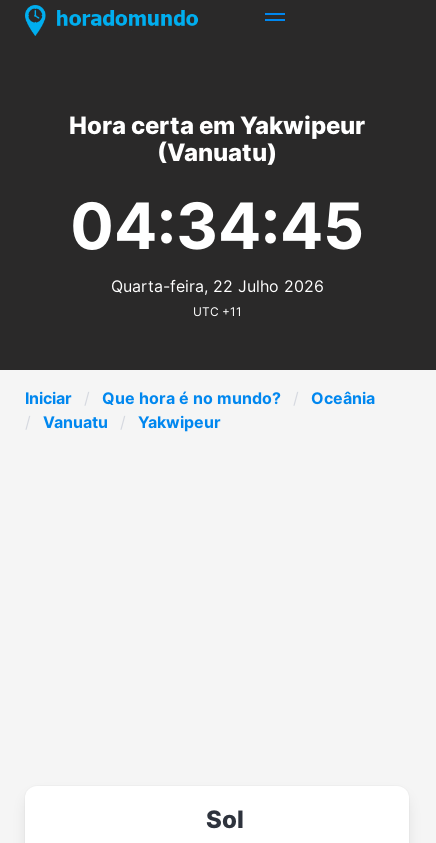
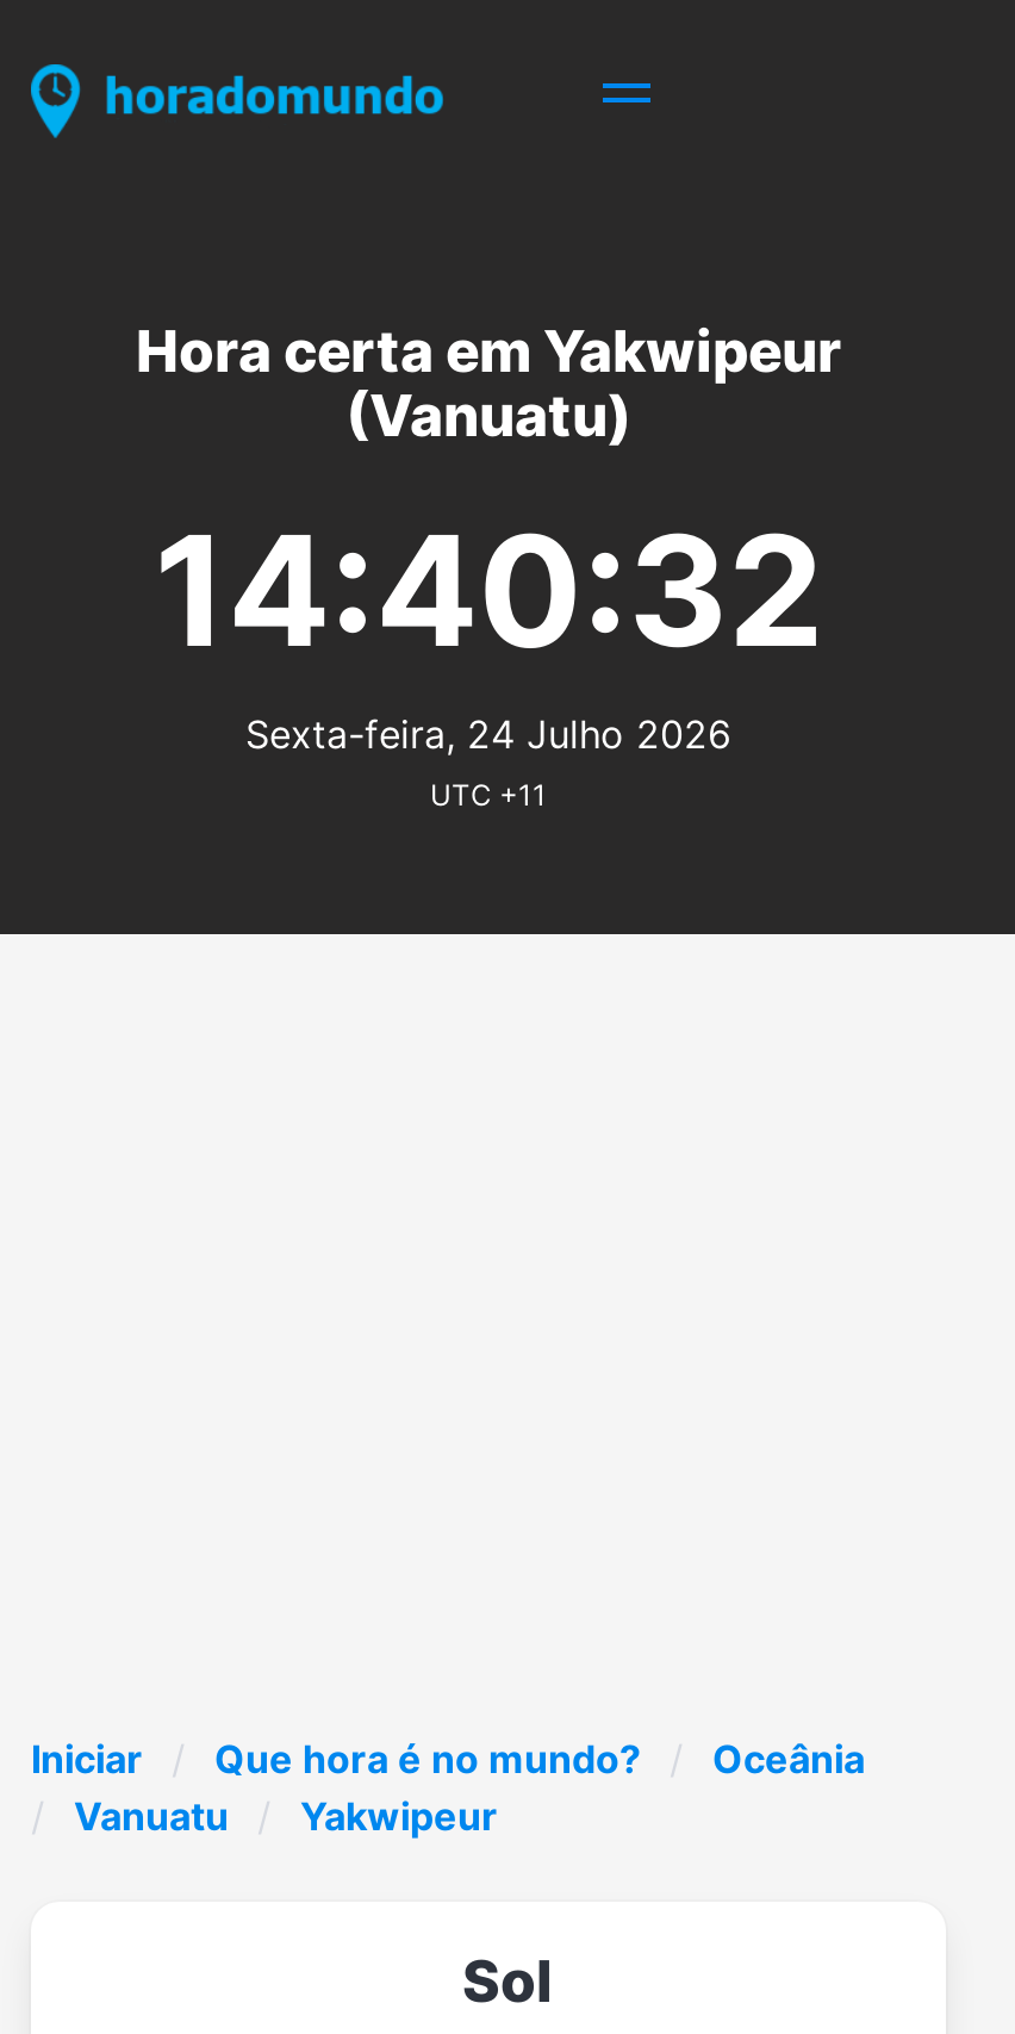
[70,187,364,264] 04:34:45 -> [154,497,823,681] 14:40:32
[110,276,323,296] Quarta-feira, 22 Julho 2026 -> [245,709,731,757] Sexta-feira, 24 Julho 2026
moved [25,388,375,432] -> [31,1734,865,1839]: Iniciar | Que hora é no mundo? | Oceânia | Vanuatu | Yakwipeur

